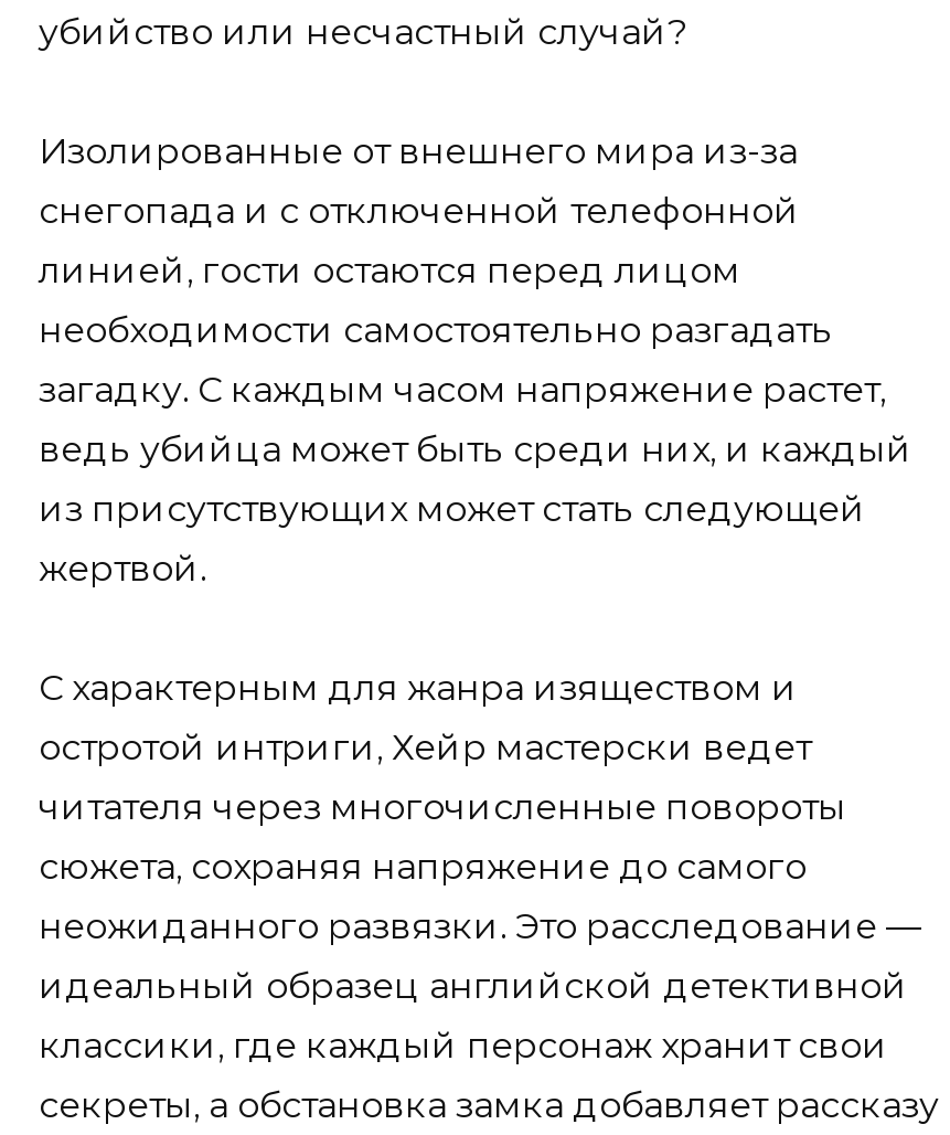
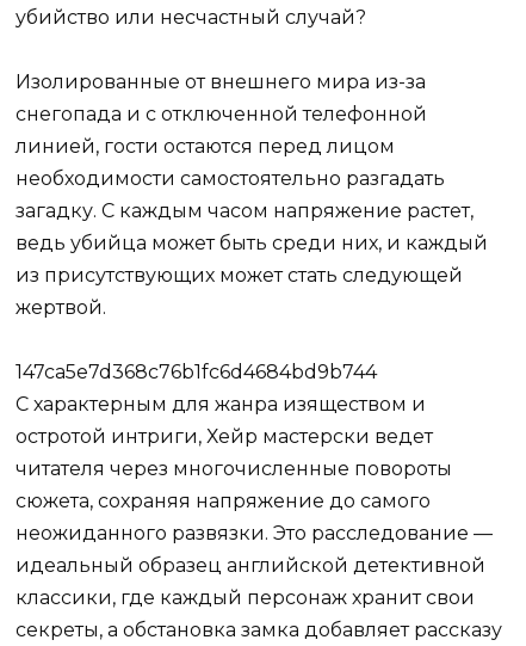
none -> [16,361,377,383] 147ca5e7d368c76b1fc6d4684bd9b744

